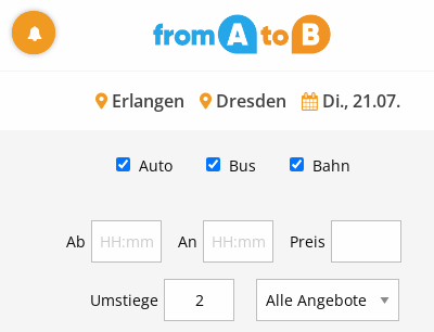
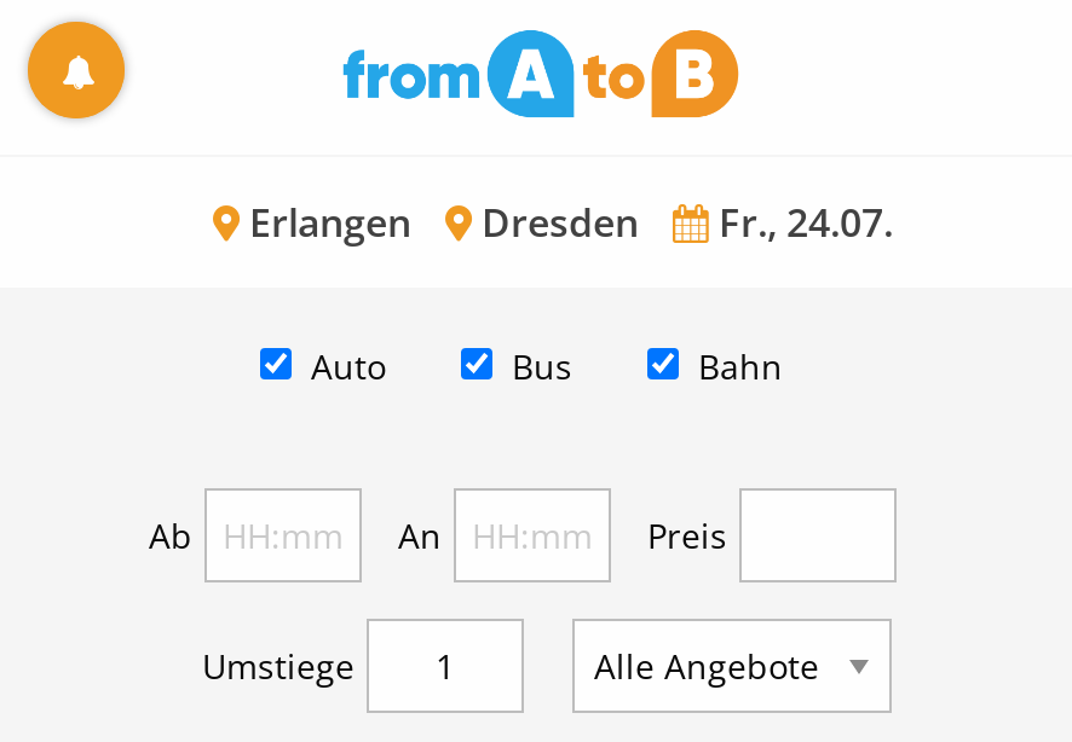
[107,88,400,112] Erlangen Dresden Di., 21.07. -> [240,195,893,248] Erlangen Dresden Fr., 24.07.

